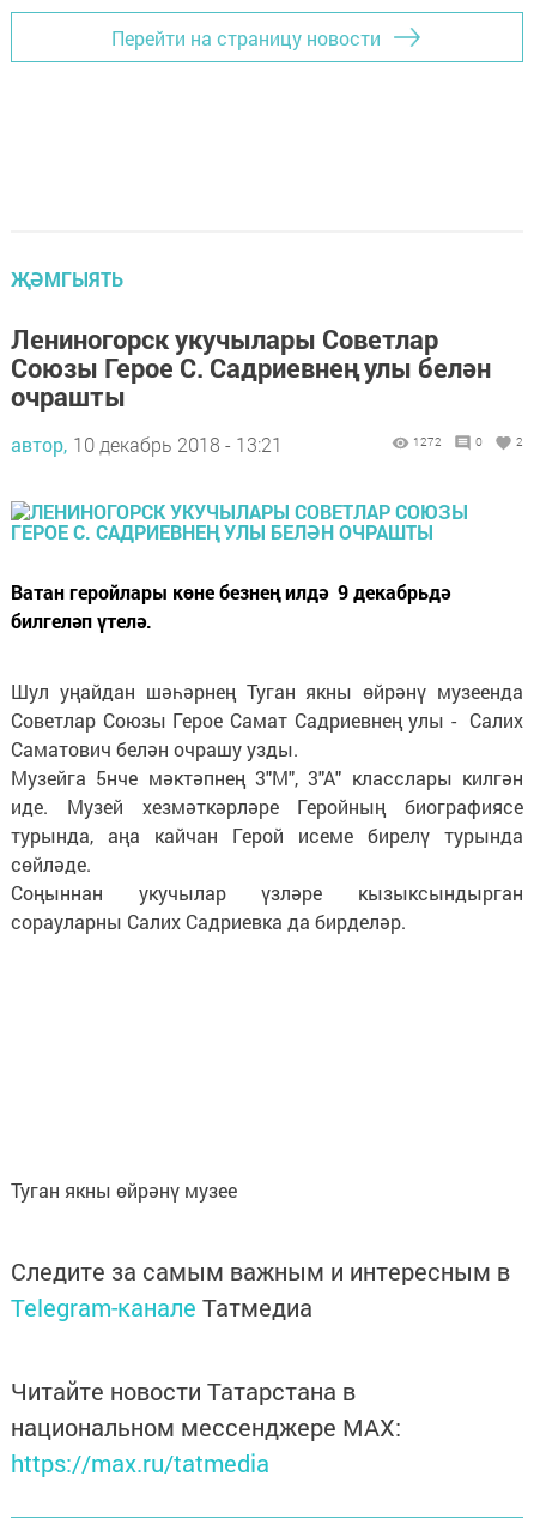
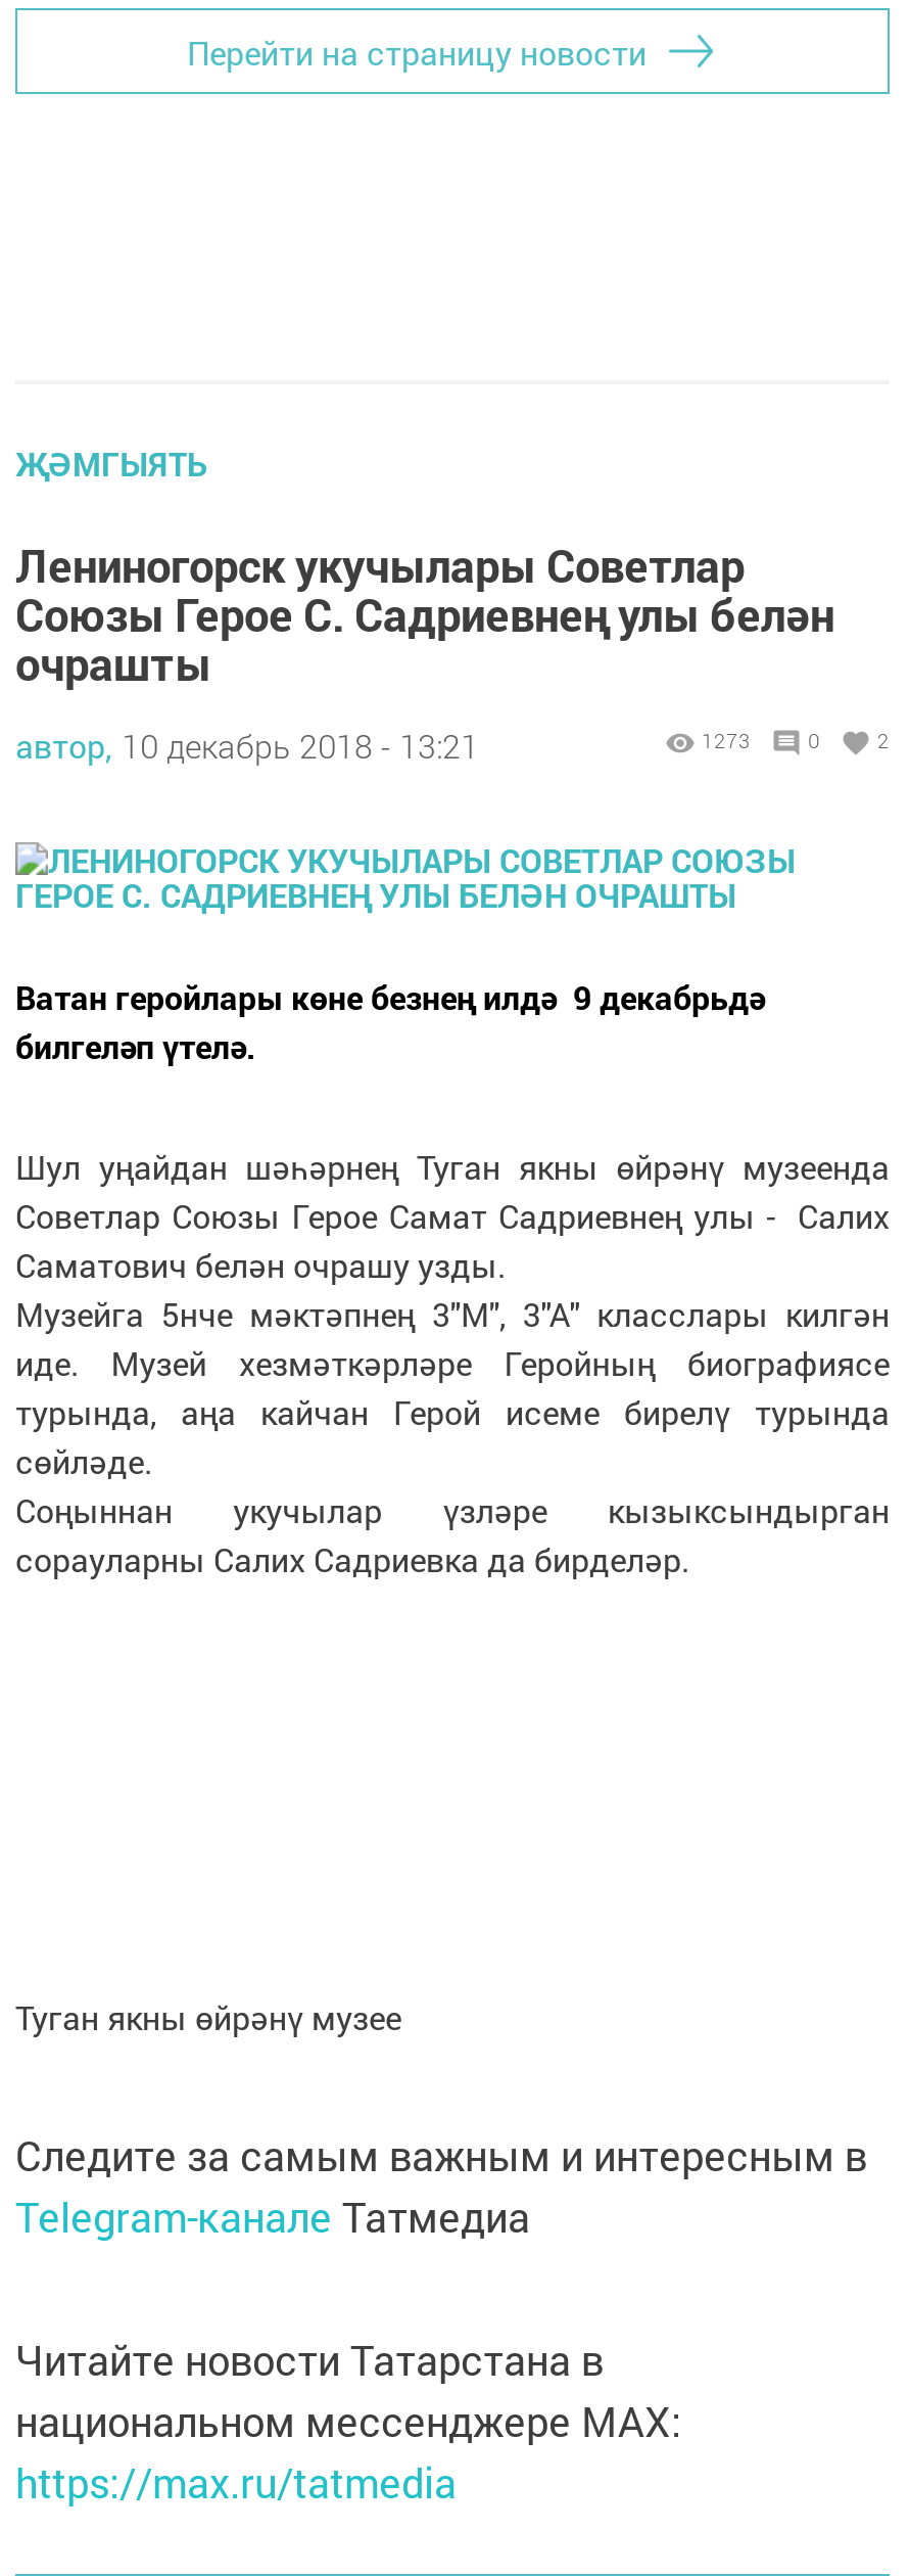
[413,434,442,450] 1272 -> [702,728,751,755] 1273

